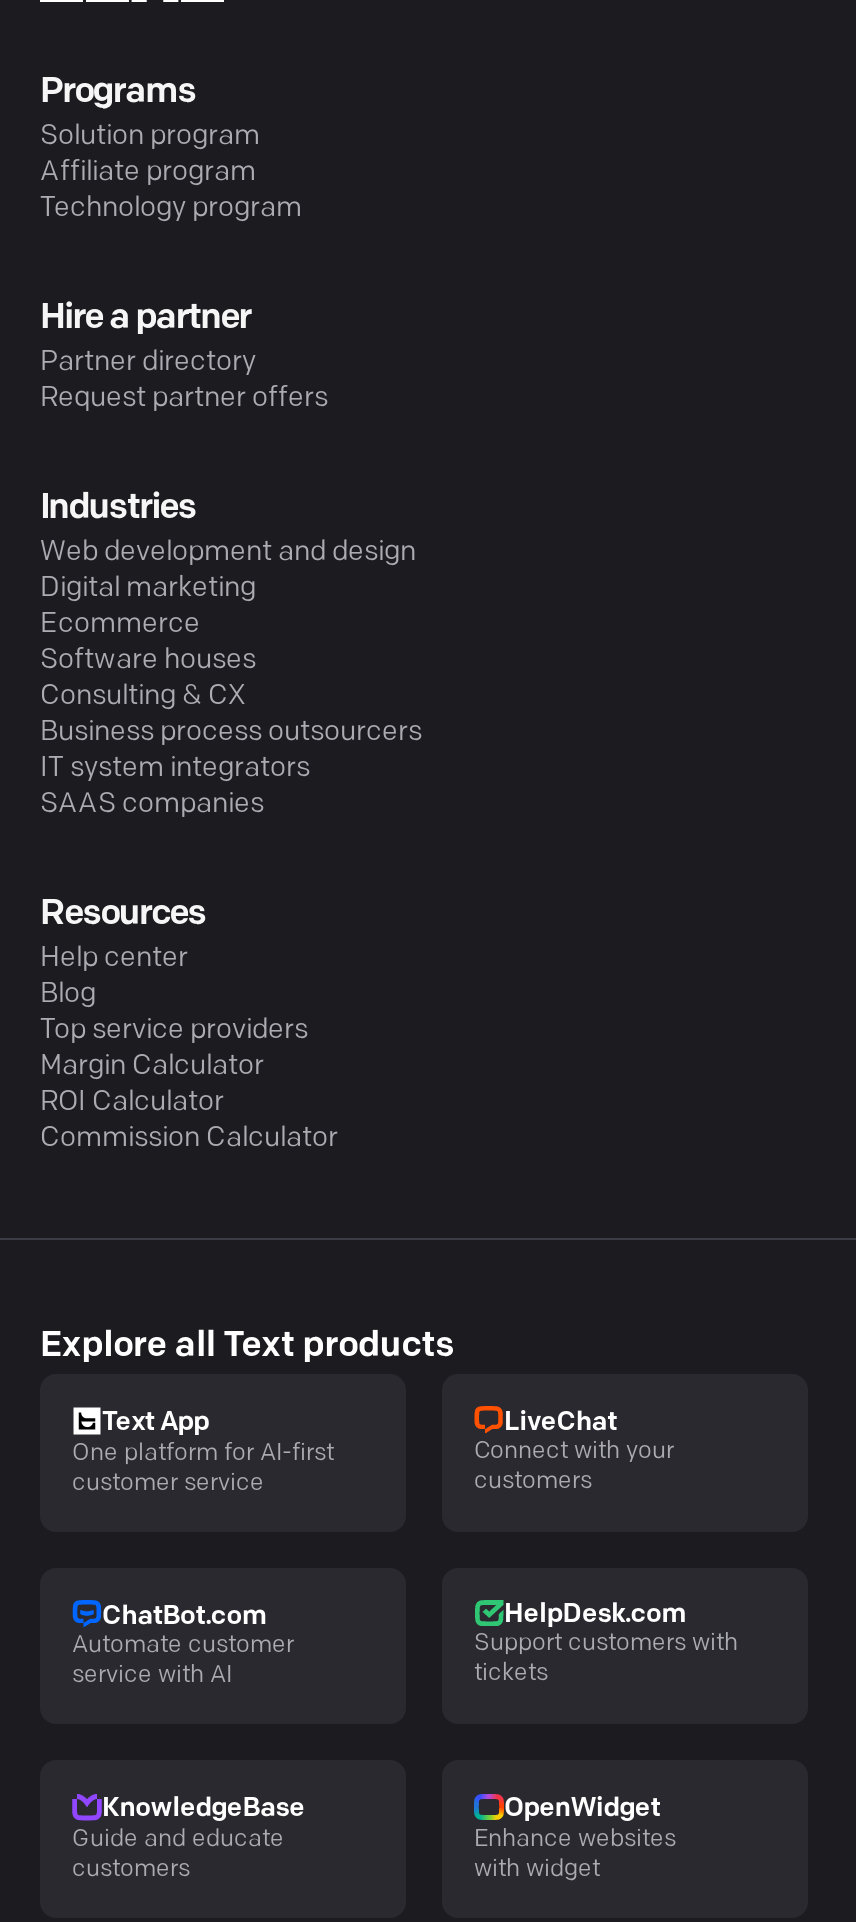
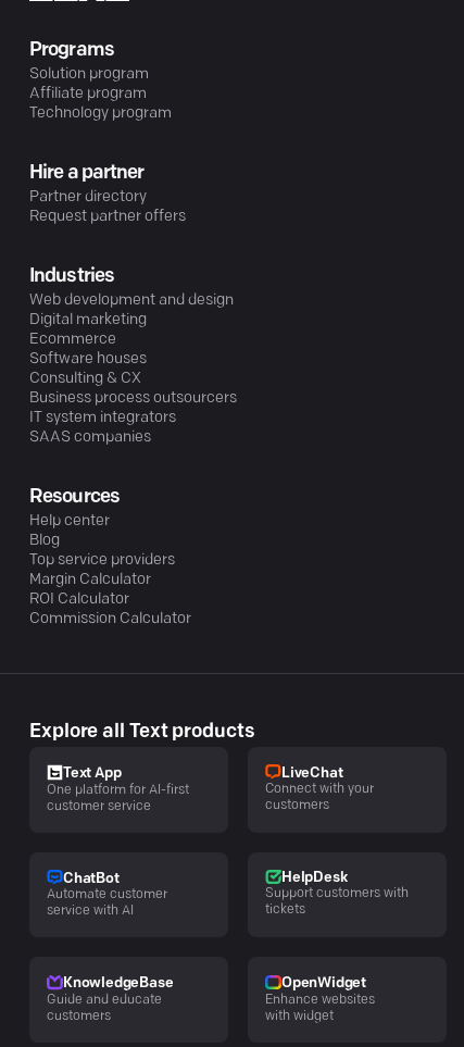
[102,1603,266,1629] ChatBot.com -> [63,872,119,886] ChatBot
[504,1602,685,1628] HelpDesk.com -> [281,871,347,885] HelpDesk

